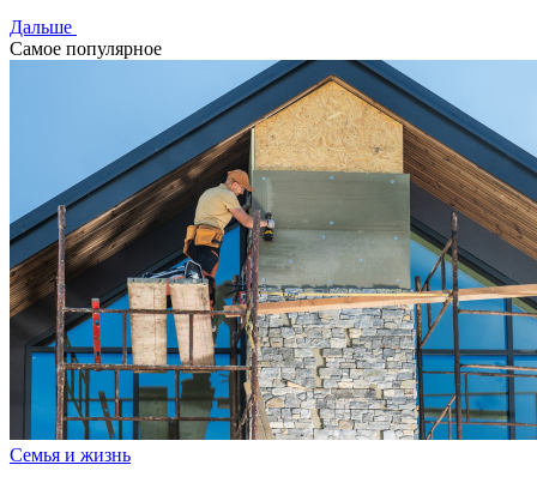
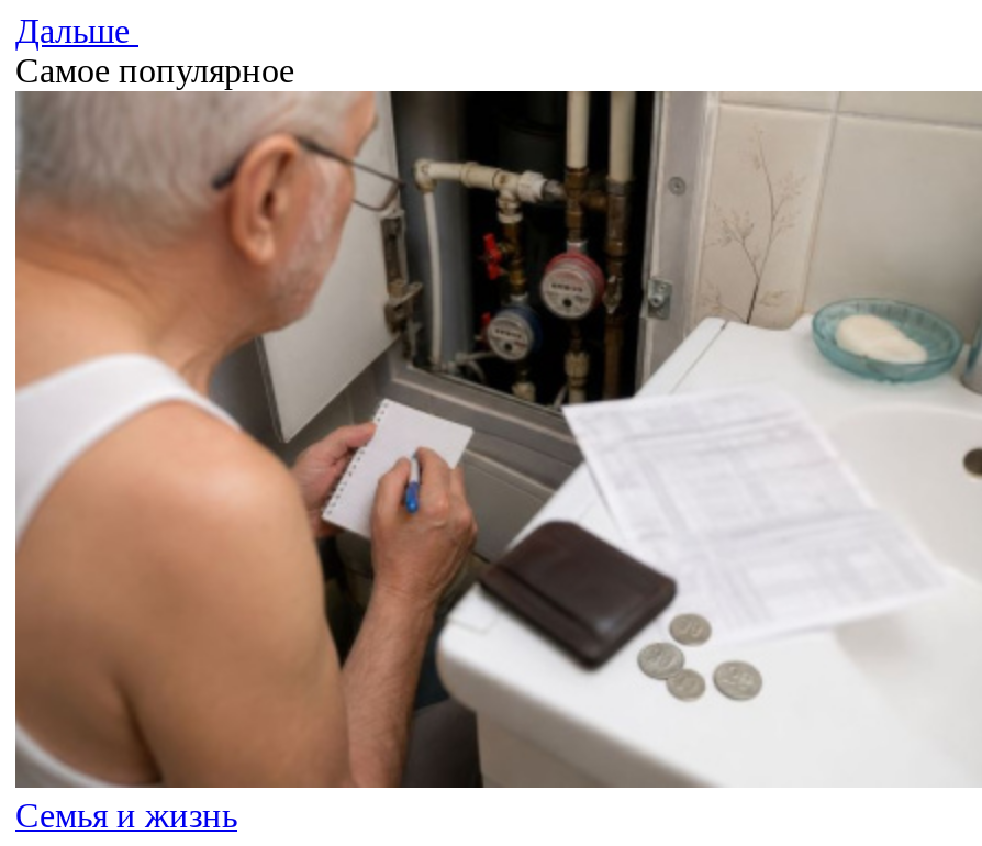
[8,59,533,441] [image] -> [13,89,975,790] [image]

